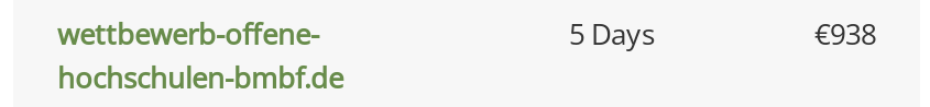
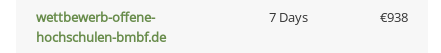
[569,14,655,53] 5 Days -> [268,8,307,26] 7 Days

